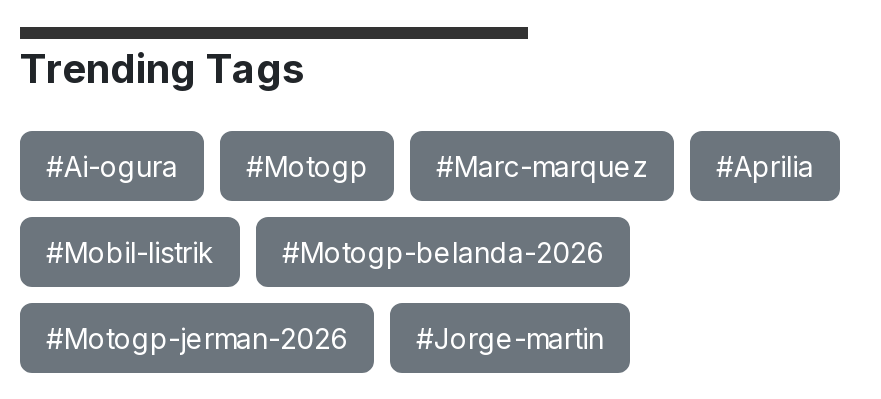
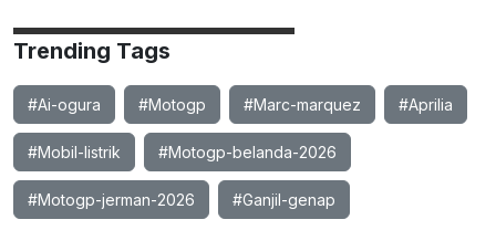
[416,322,604,356] #Jorge-martin -> [232,191,335,210] #Ganjil-genap

